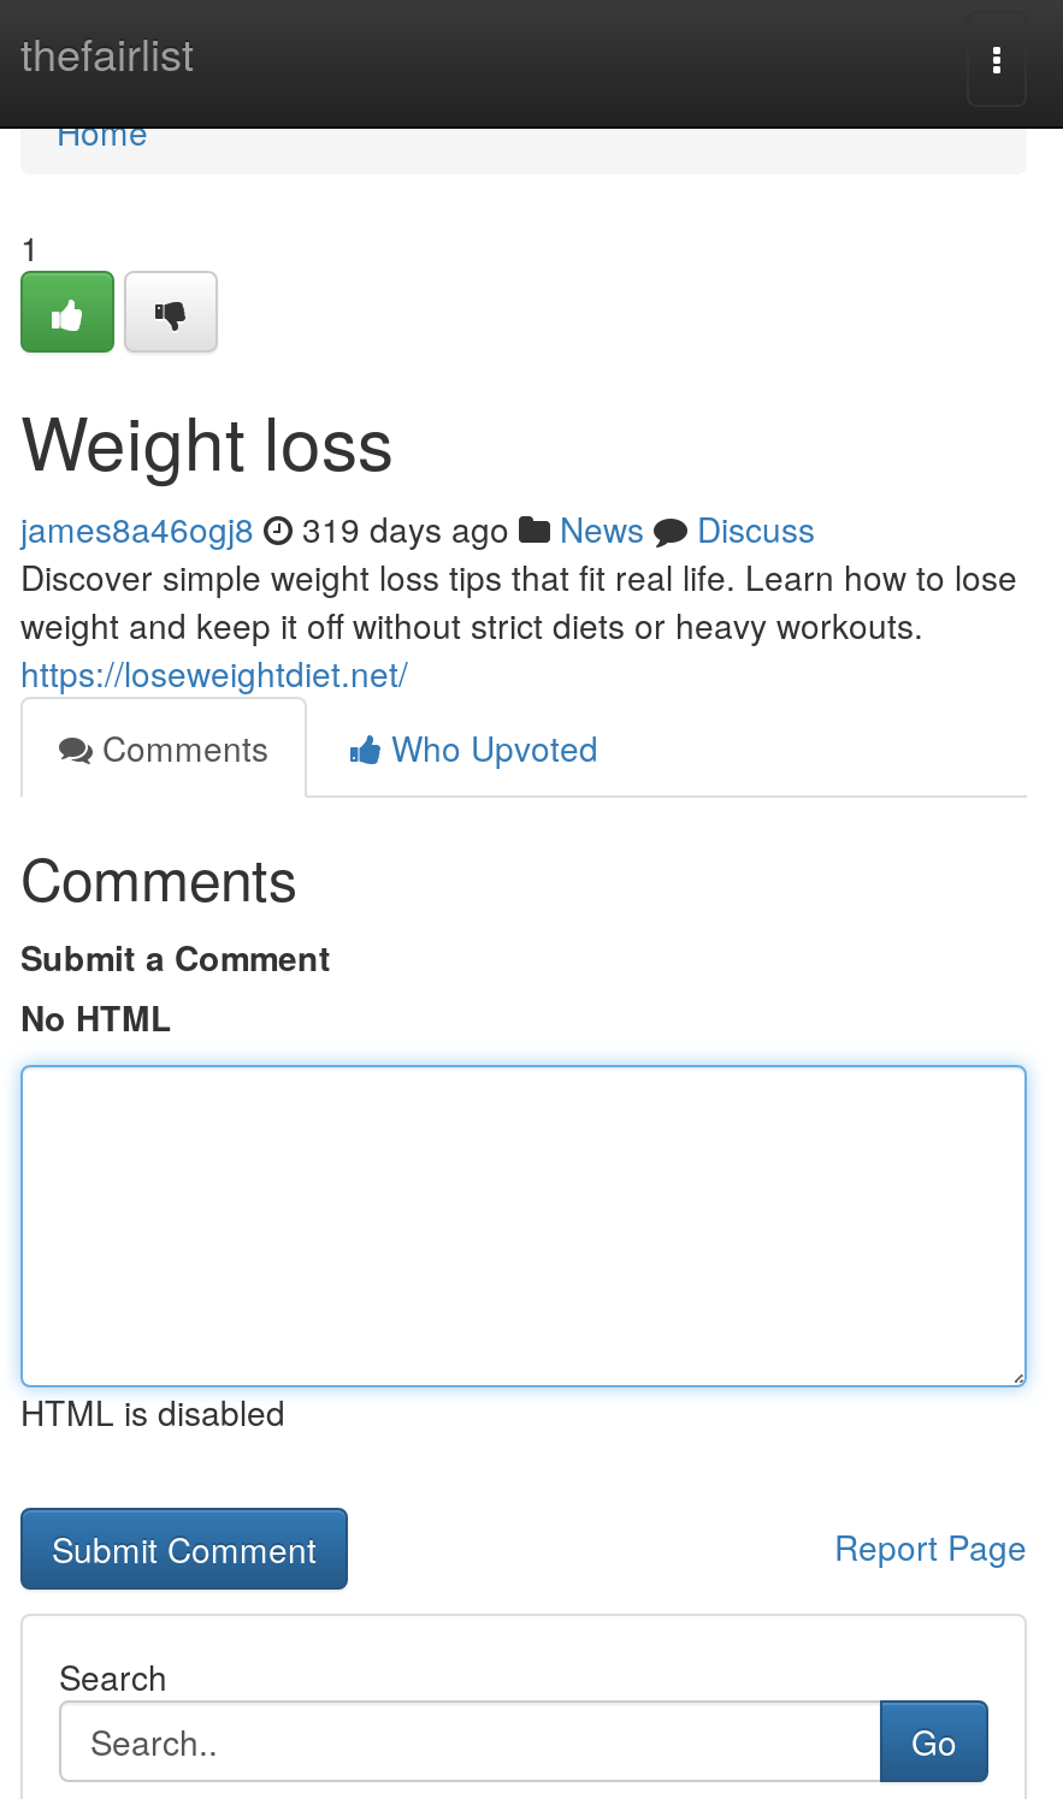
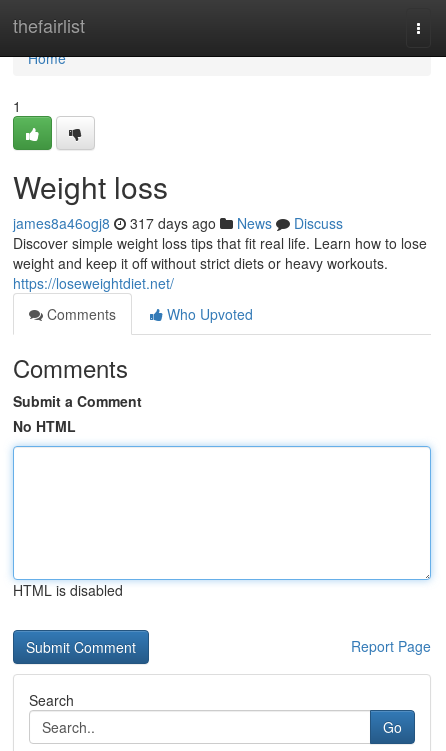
[20,504,815,552] james8a46ogj8 319 days ago News Discuss -> [13,213,343,233] james8a46ogj8 317 days ago News Discuss

